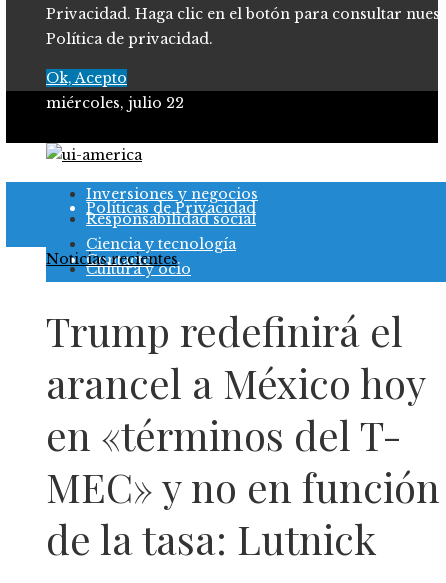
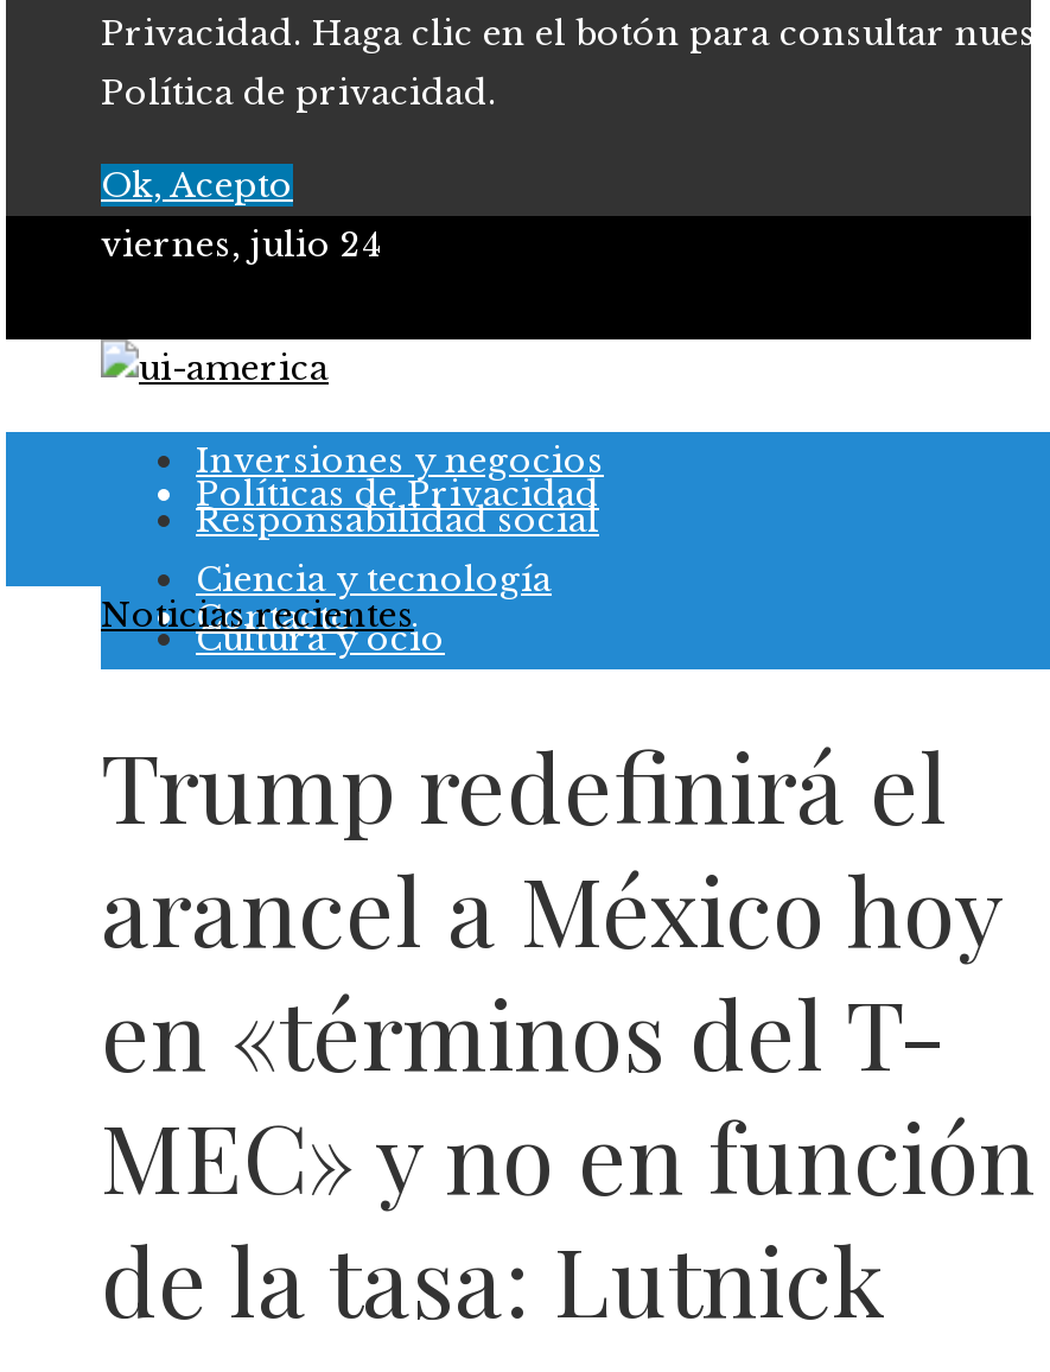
[46,94,184,112] miércoles, julio 22 -> [101,223,383,266] viernes, julio 24

